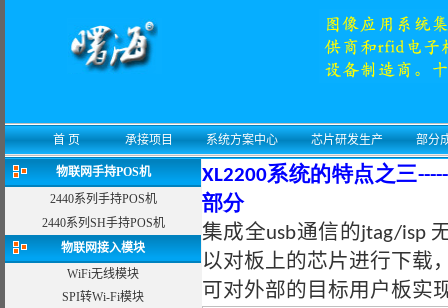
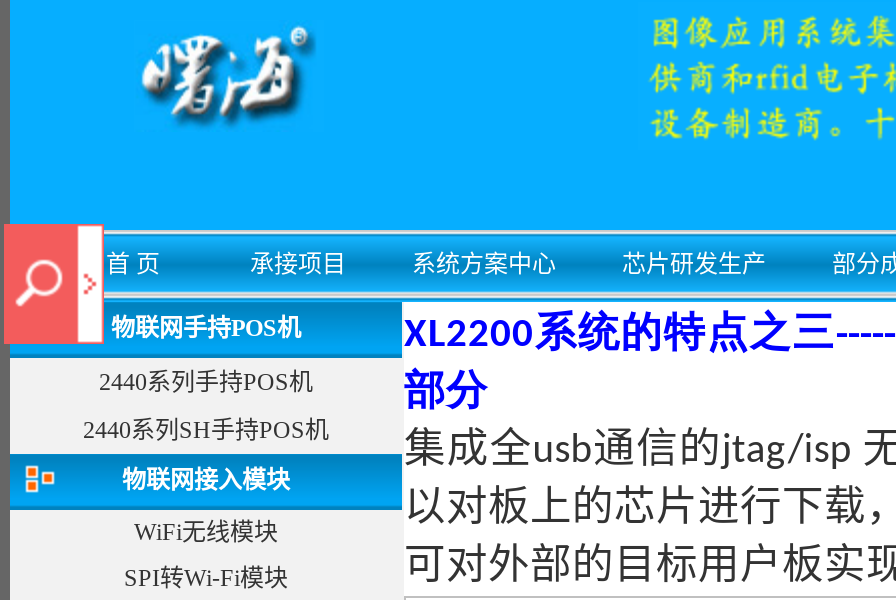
[3,120,52,180] [image] -> [6,222,106,346] [image]

